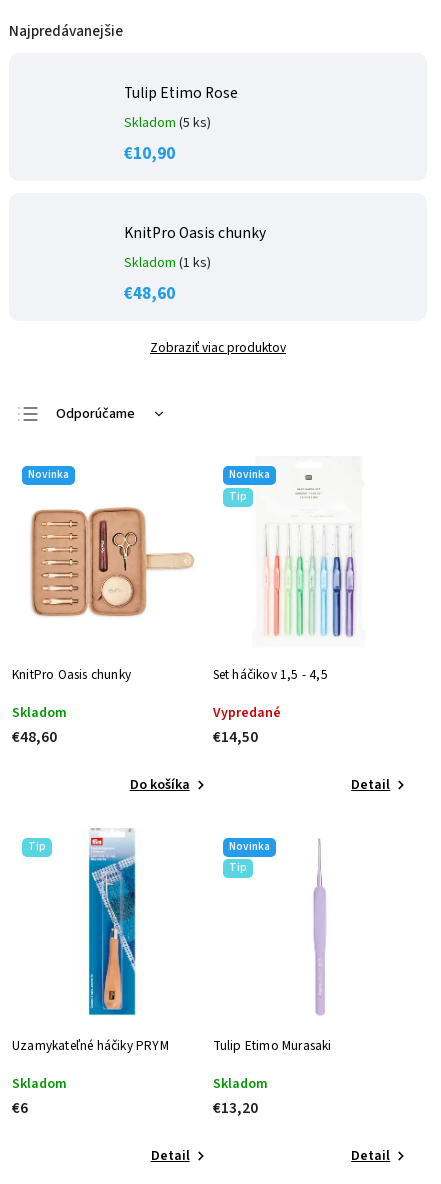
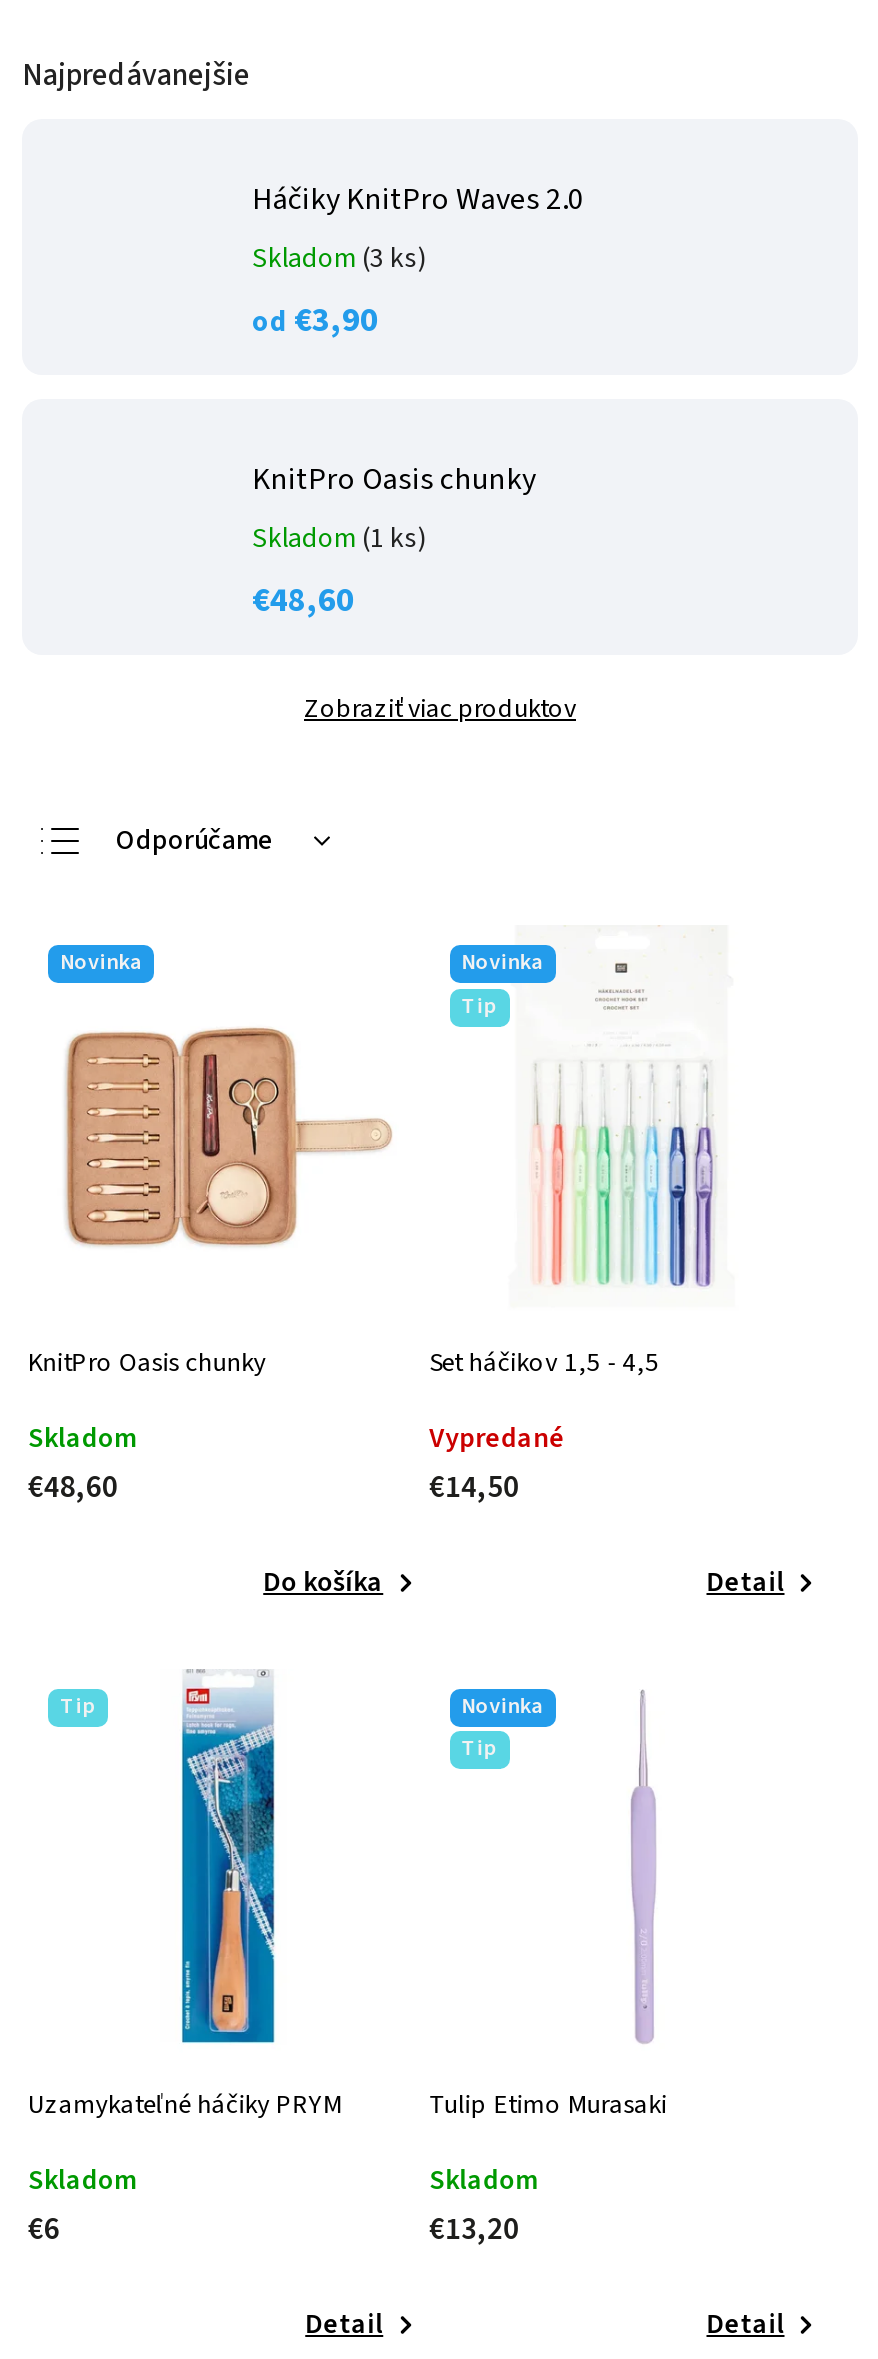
[124,82,238,166] Tulip Etimo Rose | Skladom (5 ks) | €10,90 -> [252,177,584,345] Háčiky KnitPro Waves 2.0 | Skladom (3 ks) | od €3,90

